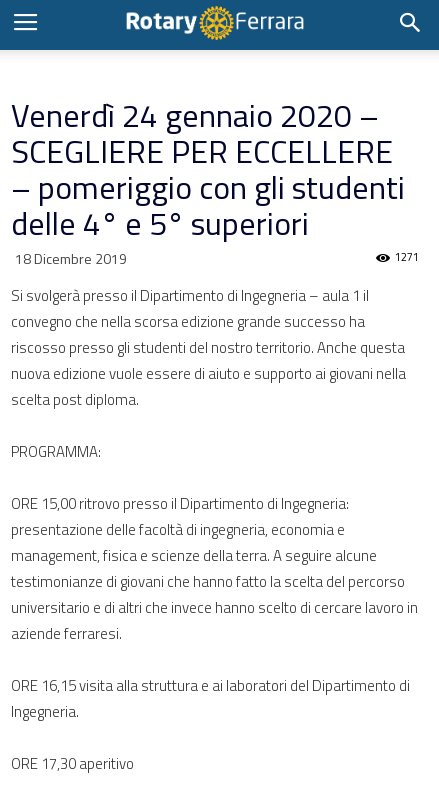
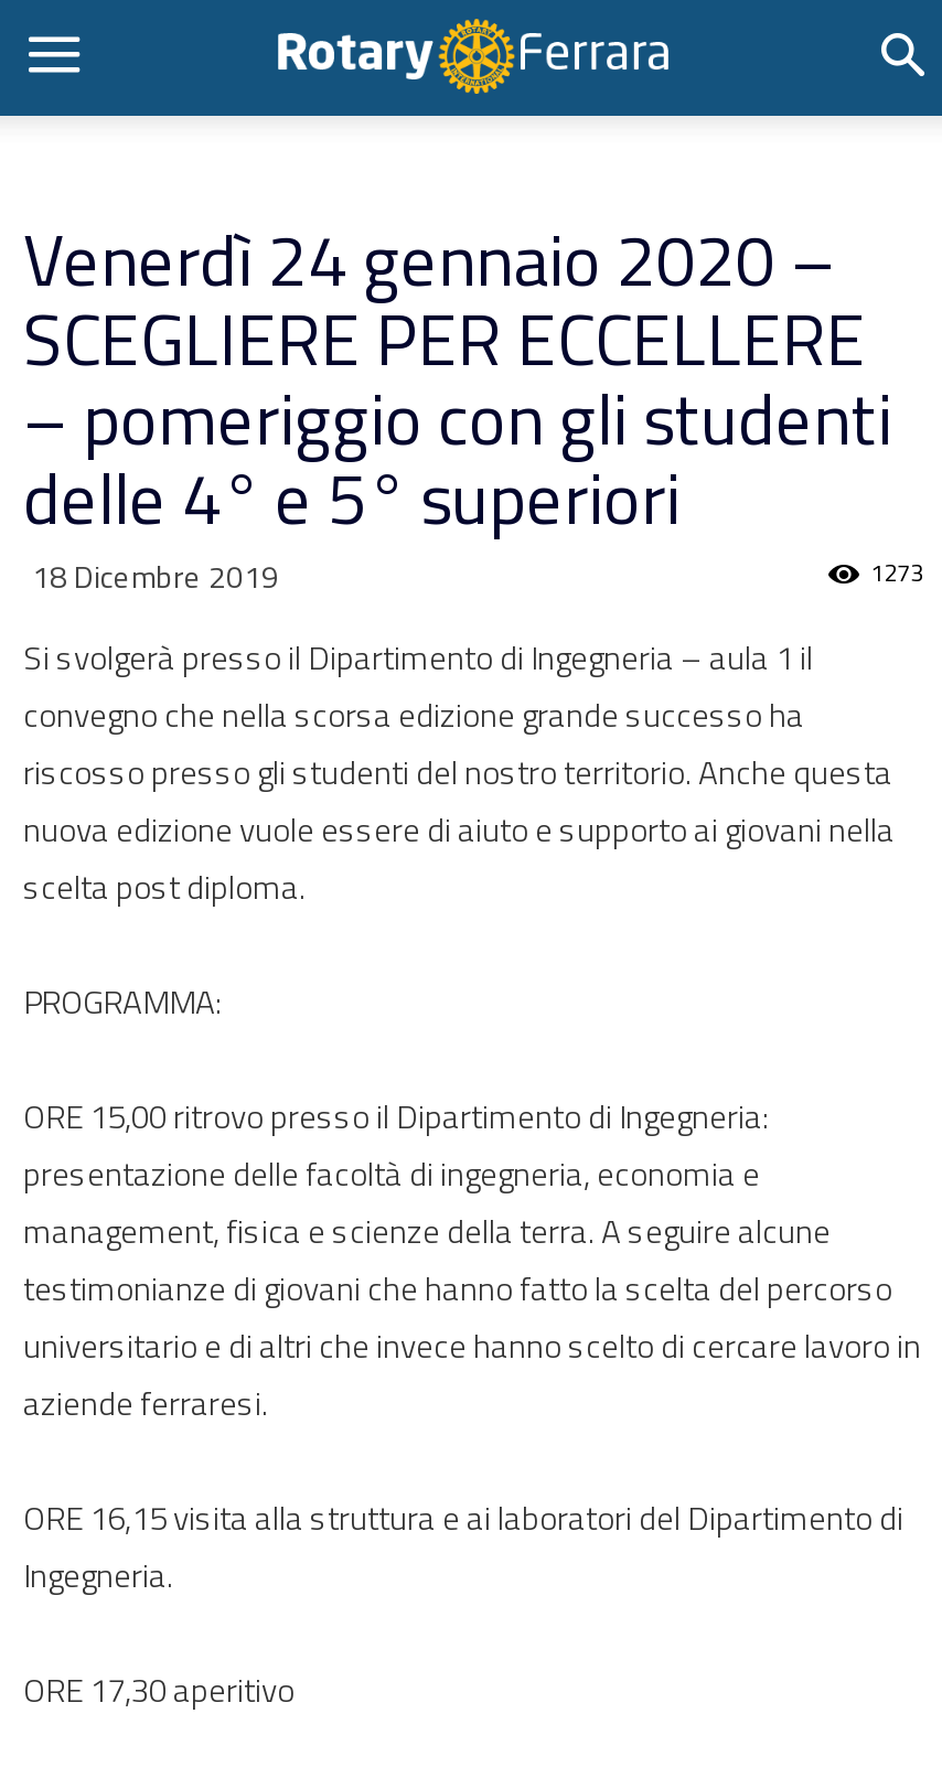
[395,249,419,265] 1271 -> [870,555,923,590] 1273

